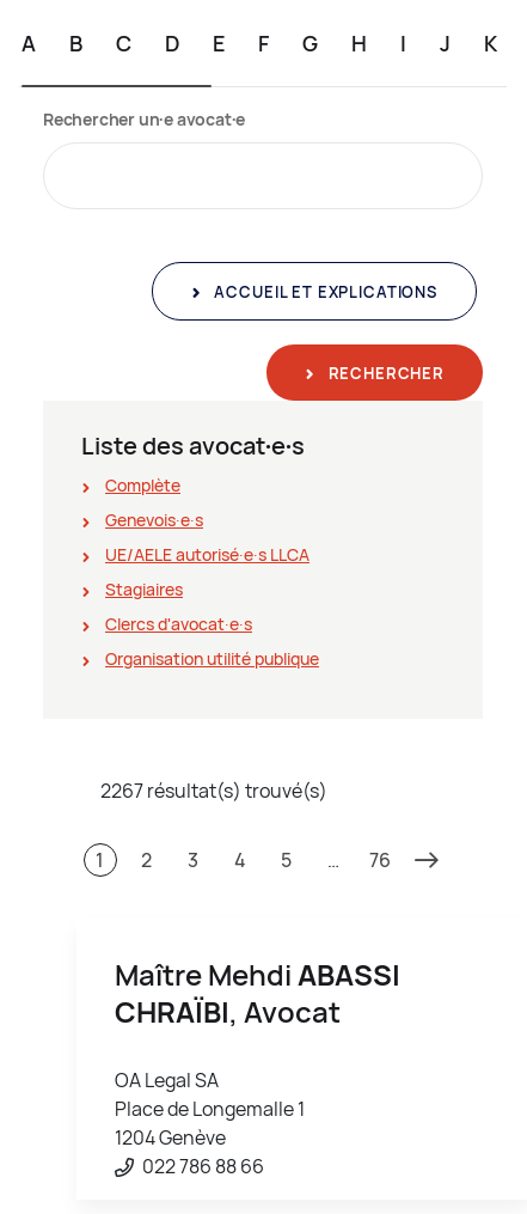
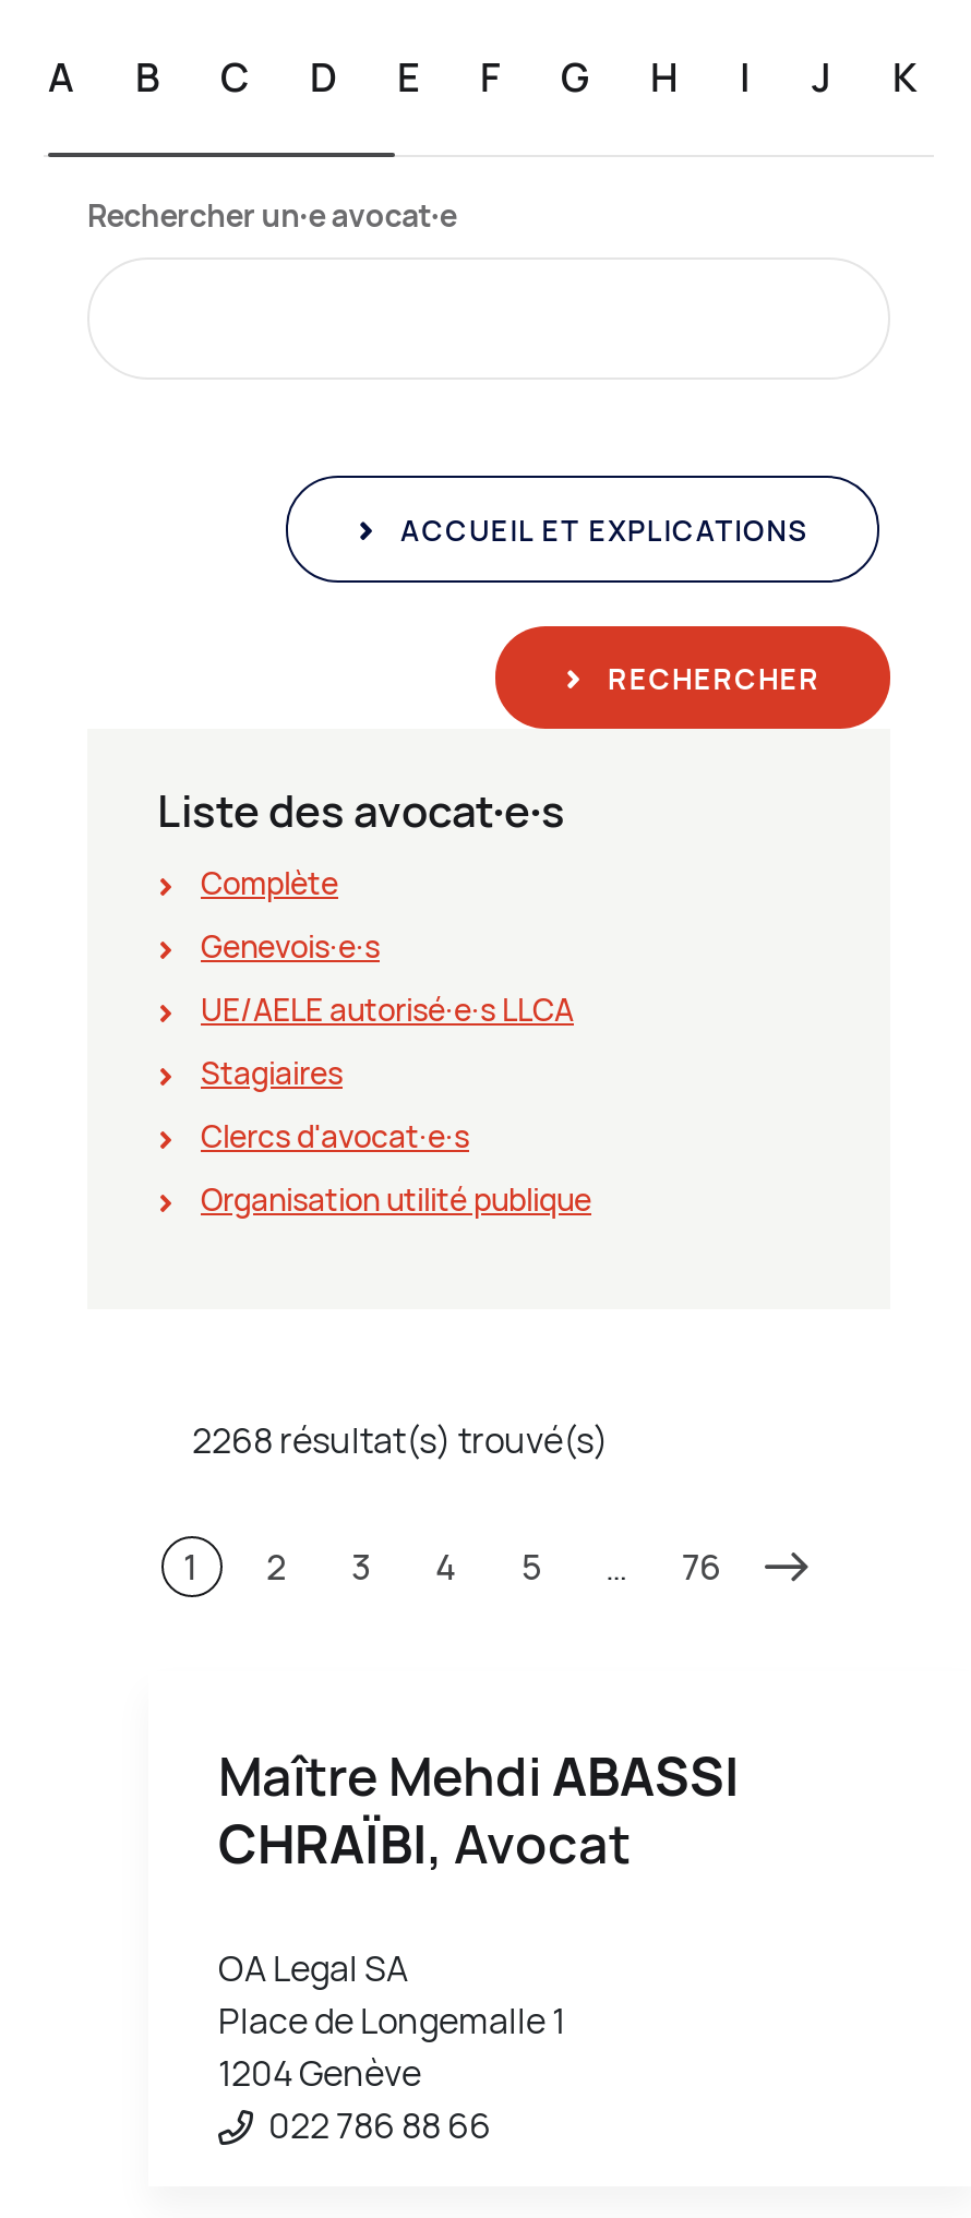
[100,777,327,804] 2267 résultat(s) trouvé(s) -> [192,1416,609,1464] 2268 résultat(s) trouvé(s)

